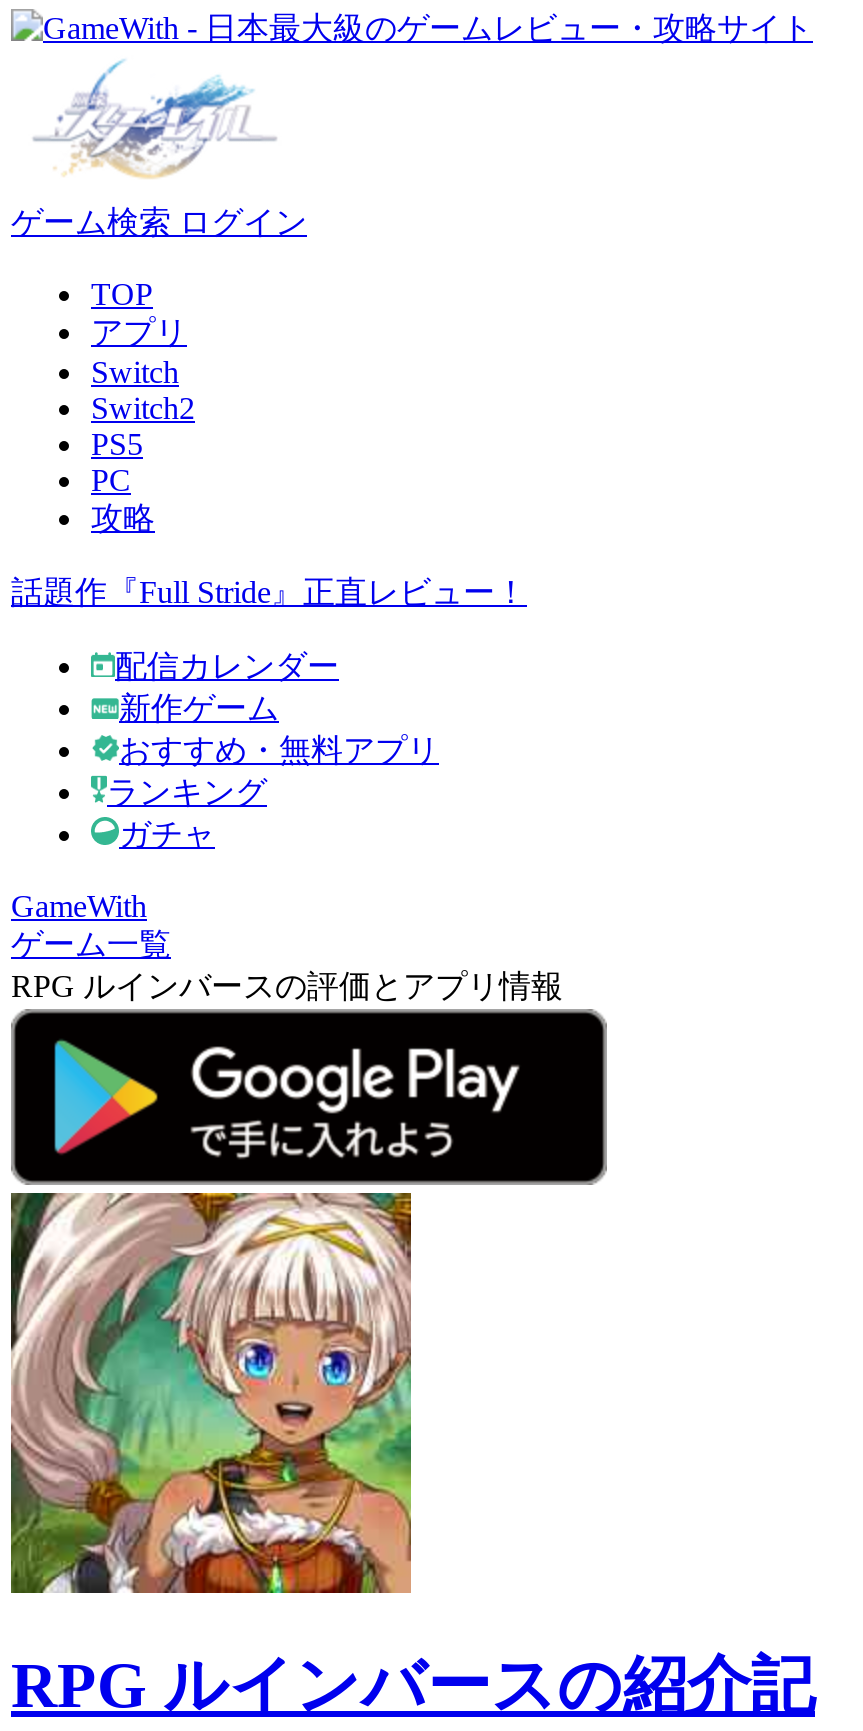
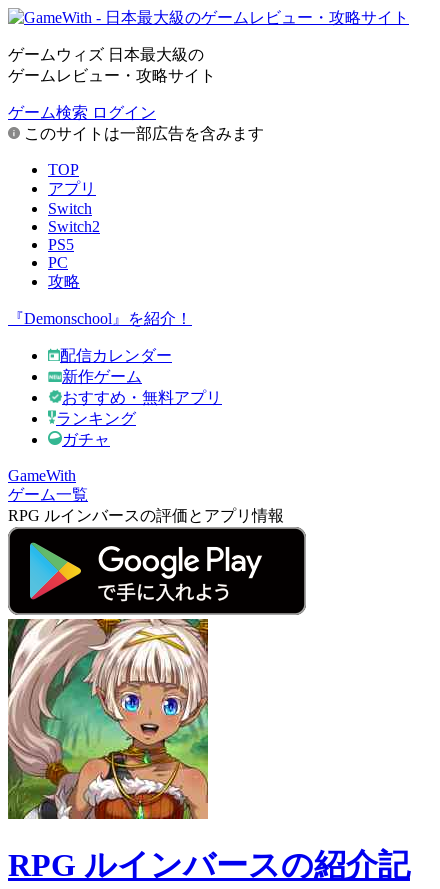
none -> [8,46,216,84] ゲームウィズ 日本最大級の | ゲームレビュー・攻略サイト
none -> [20,125,264,142] このサイトは一部広告を含みます
[11,575,527,609] 話題作『Full Stride』正直レビュー！ -> [8,310,192,327] 『Demonschool』を紹介！

